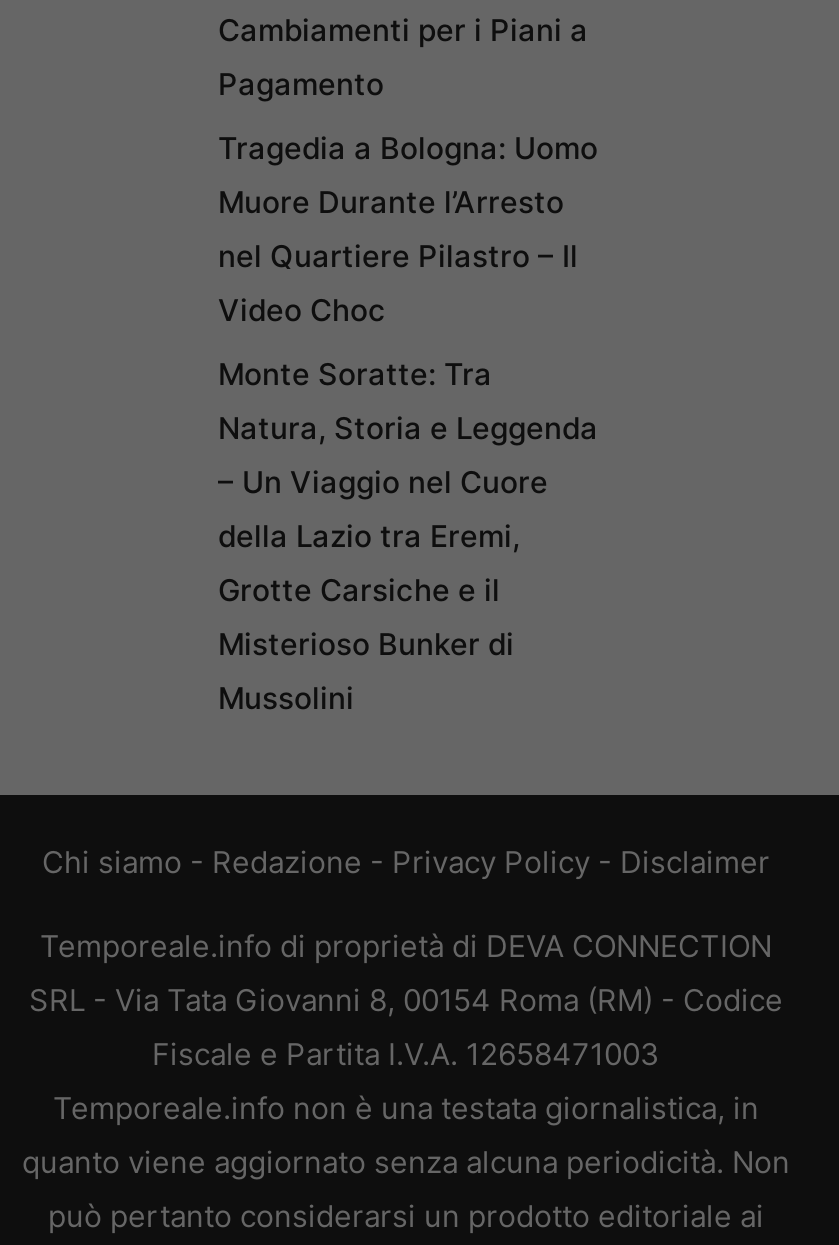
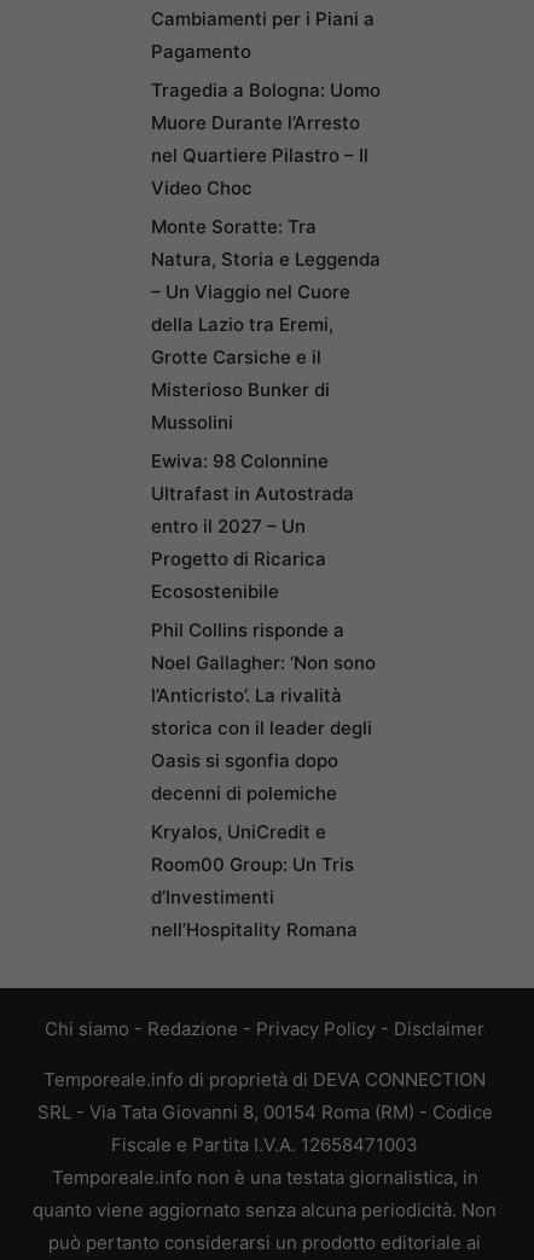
none -> [151,450,376,942] Ewiva: 98 Colonnine | Ultrafast in Autostrada | entro il 2027 – Un | Progetto di Ricarica | Ecosostenibile | Phil Collins risponde a | Noel Gallagher: ‘Non sono | l’Anticristo’. La rivalità | storica con il leader degli | Oasis si sgonfia dopo | decenni di polemiche | Kryalos, UniCredit e | Room00 Group: Un Tris | d’Investimenti | nell’Hospitality Romana

